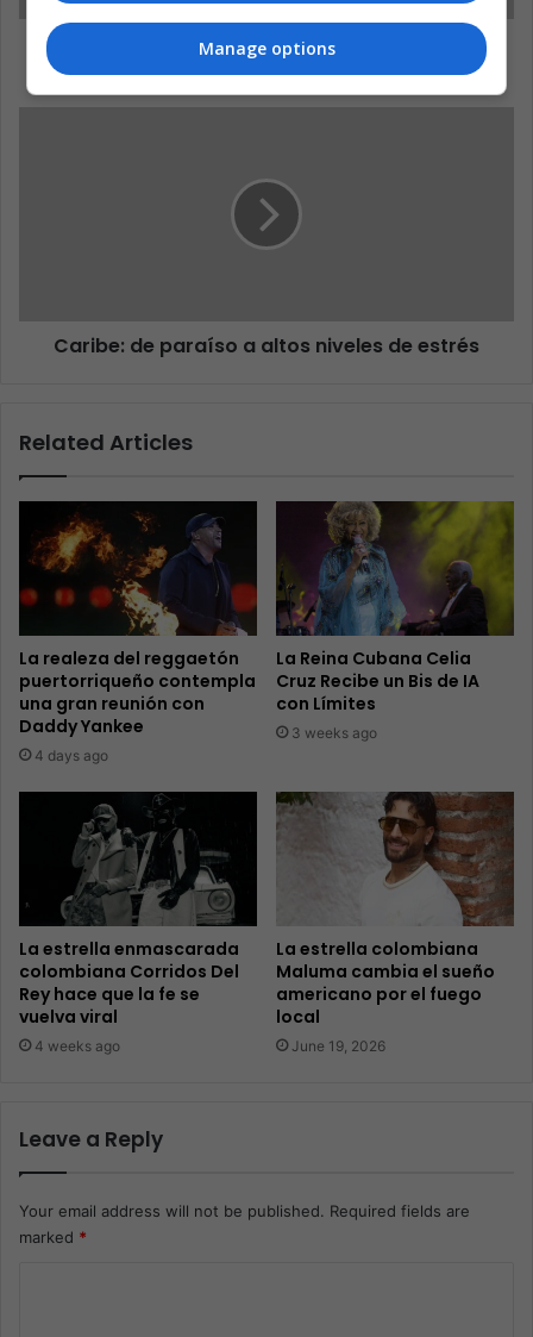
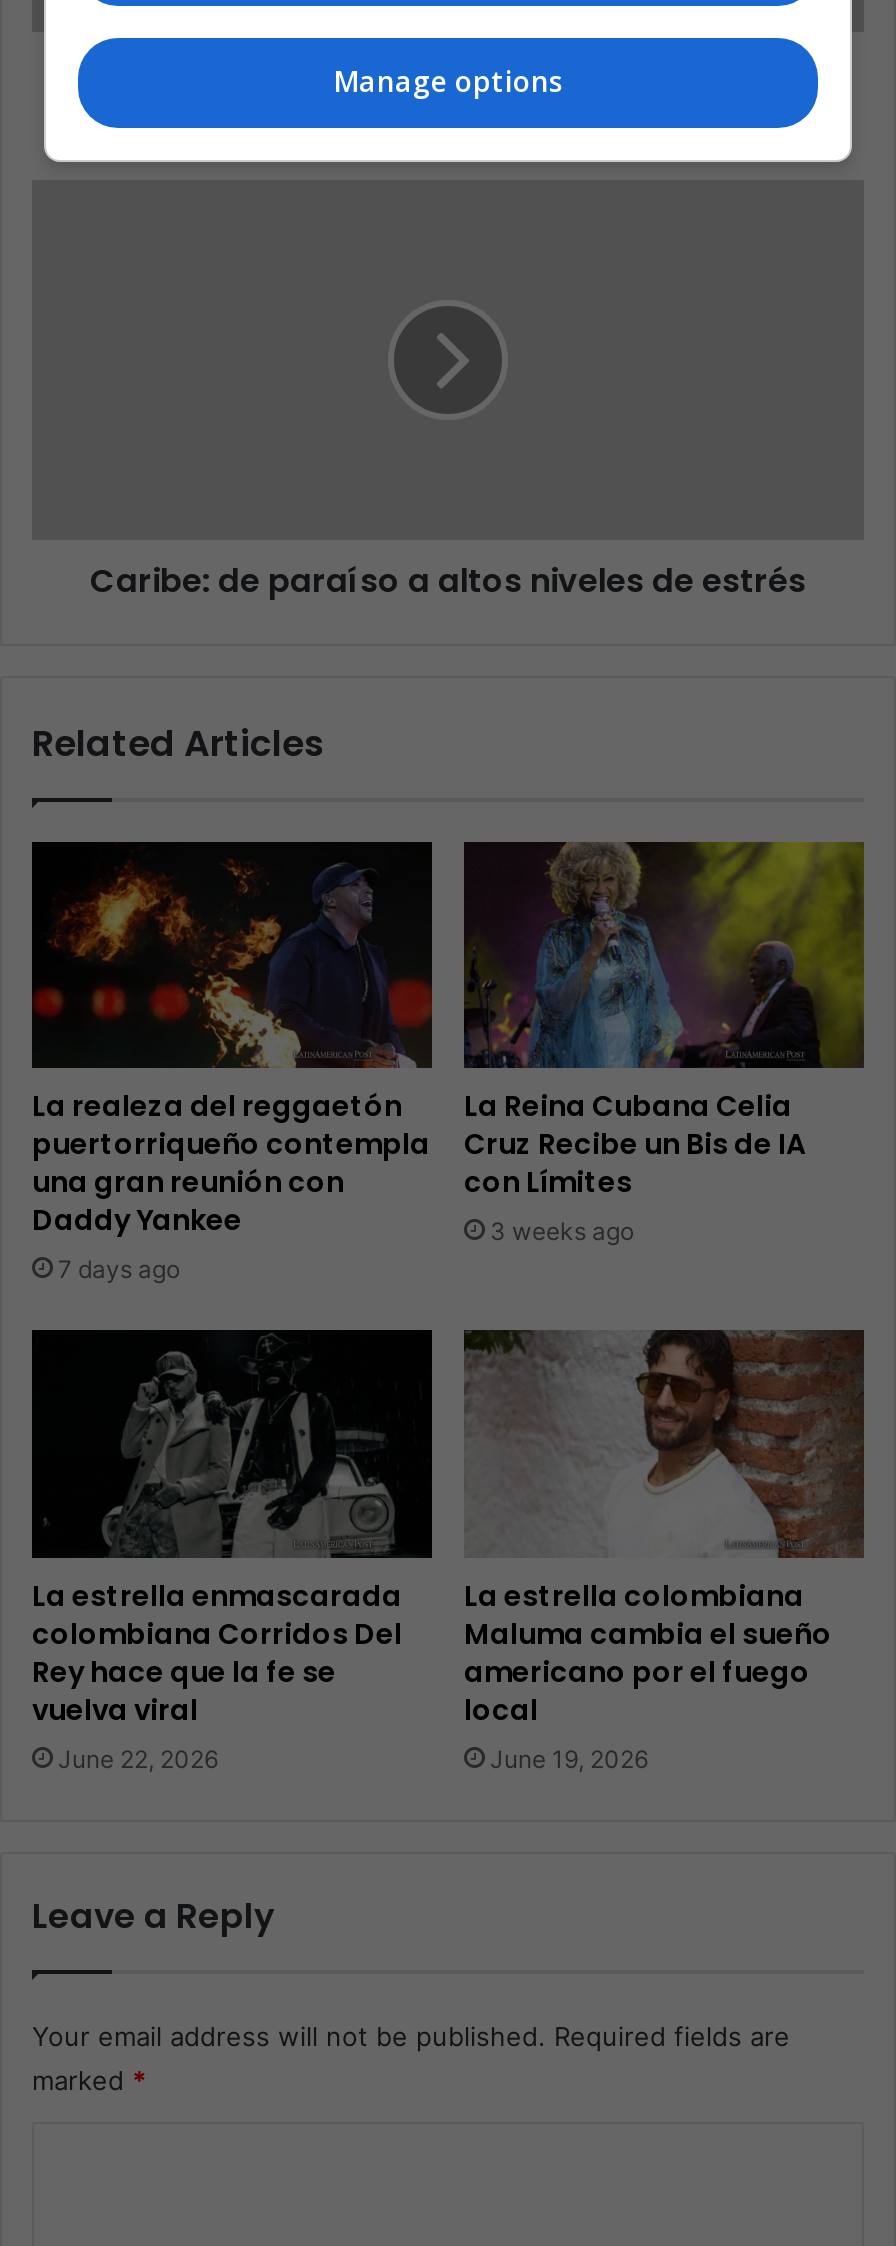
[35,746,108,764] 4 days ago -> [58,1255,180,1285] 7 days ago
[35,1037,120,1054] 4 weeks ago -> [58,1744,218,1774] June 22, 2026

